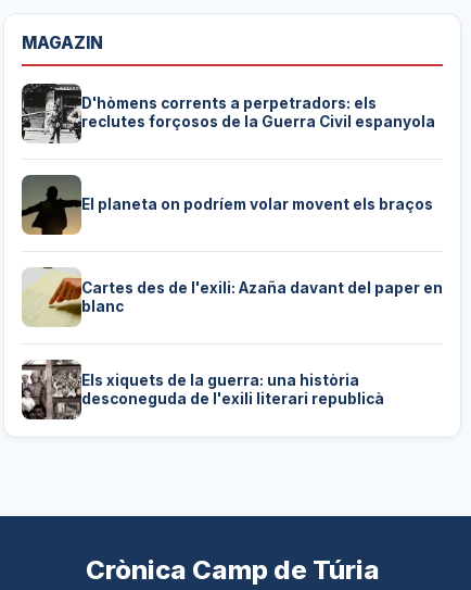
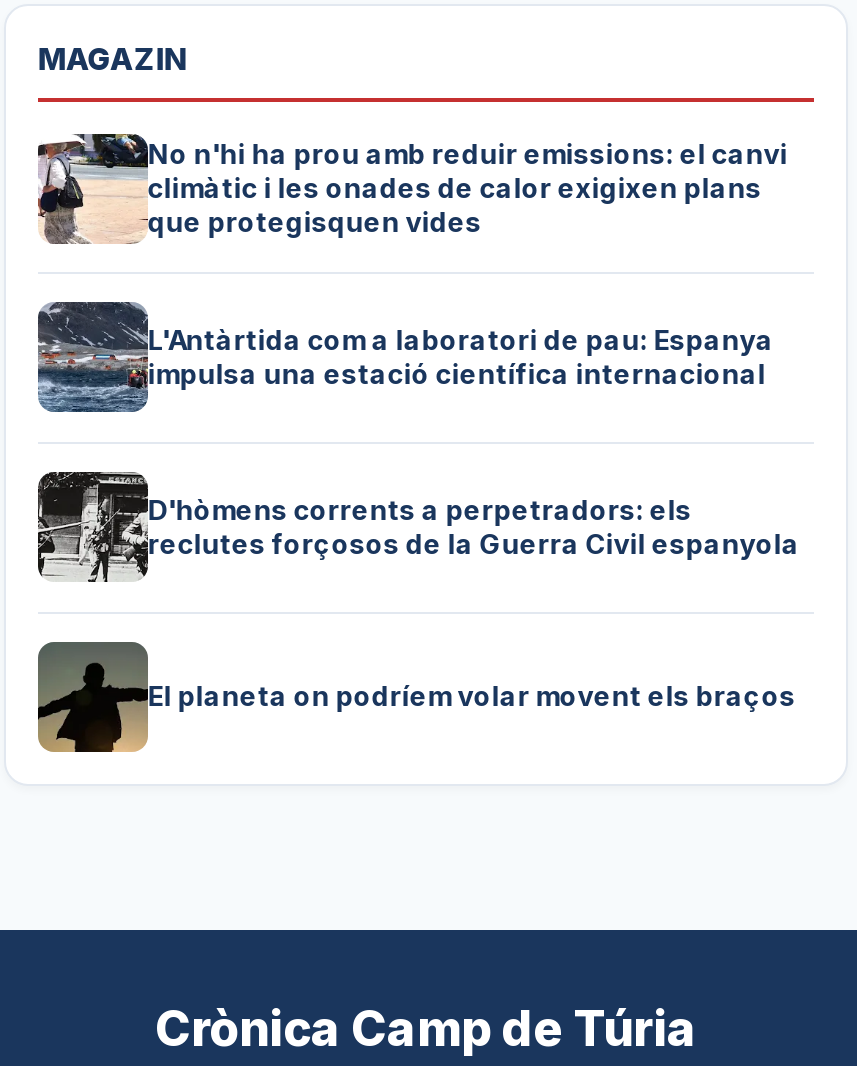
none -> [38,132,788,244] [image] | No n'hi ha prou amb reduir emissions: el canvi | climàtic i les onades de calor exigixen plans | que protegisquen vides
none -> [38,302,774,412] [image] | L'Antàrtida com a laboratori de pau: Espanya | impulsa una estació científica internacional
moved [20,81,435,213] -> [34,470,800,712]: [image] | D'hòmens corrents a perpetradors: els | reclutes forçosos de la Guerra Civil espanyola | El planeta on podríem volar movent els braços
[22,267,443,326] [image] | Cartes des de l'exili: Azaña davant del paper en | blanc -> none
[21,360,384,420] [image] | Els xiquets de la guerra: una història | desconeguda de l'exili literari republicà -> none

